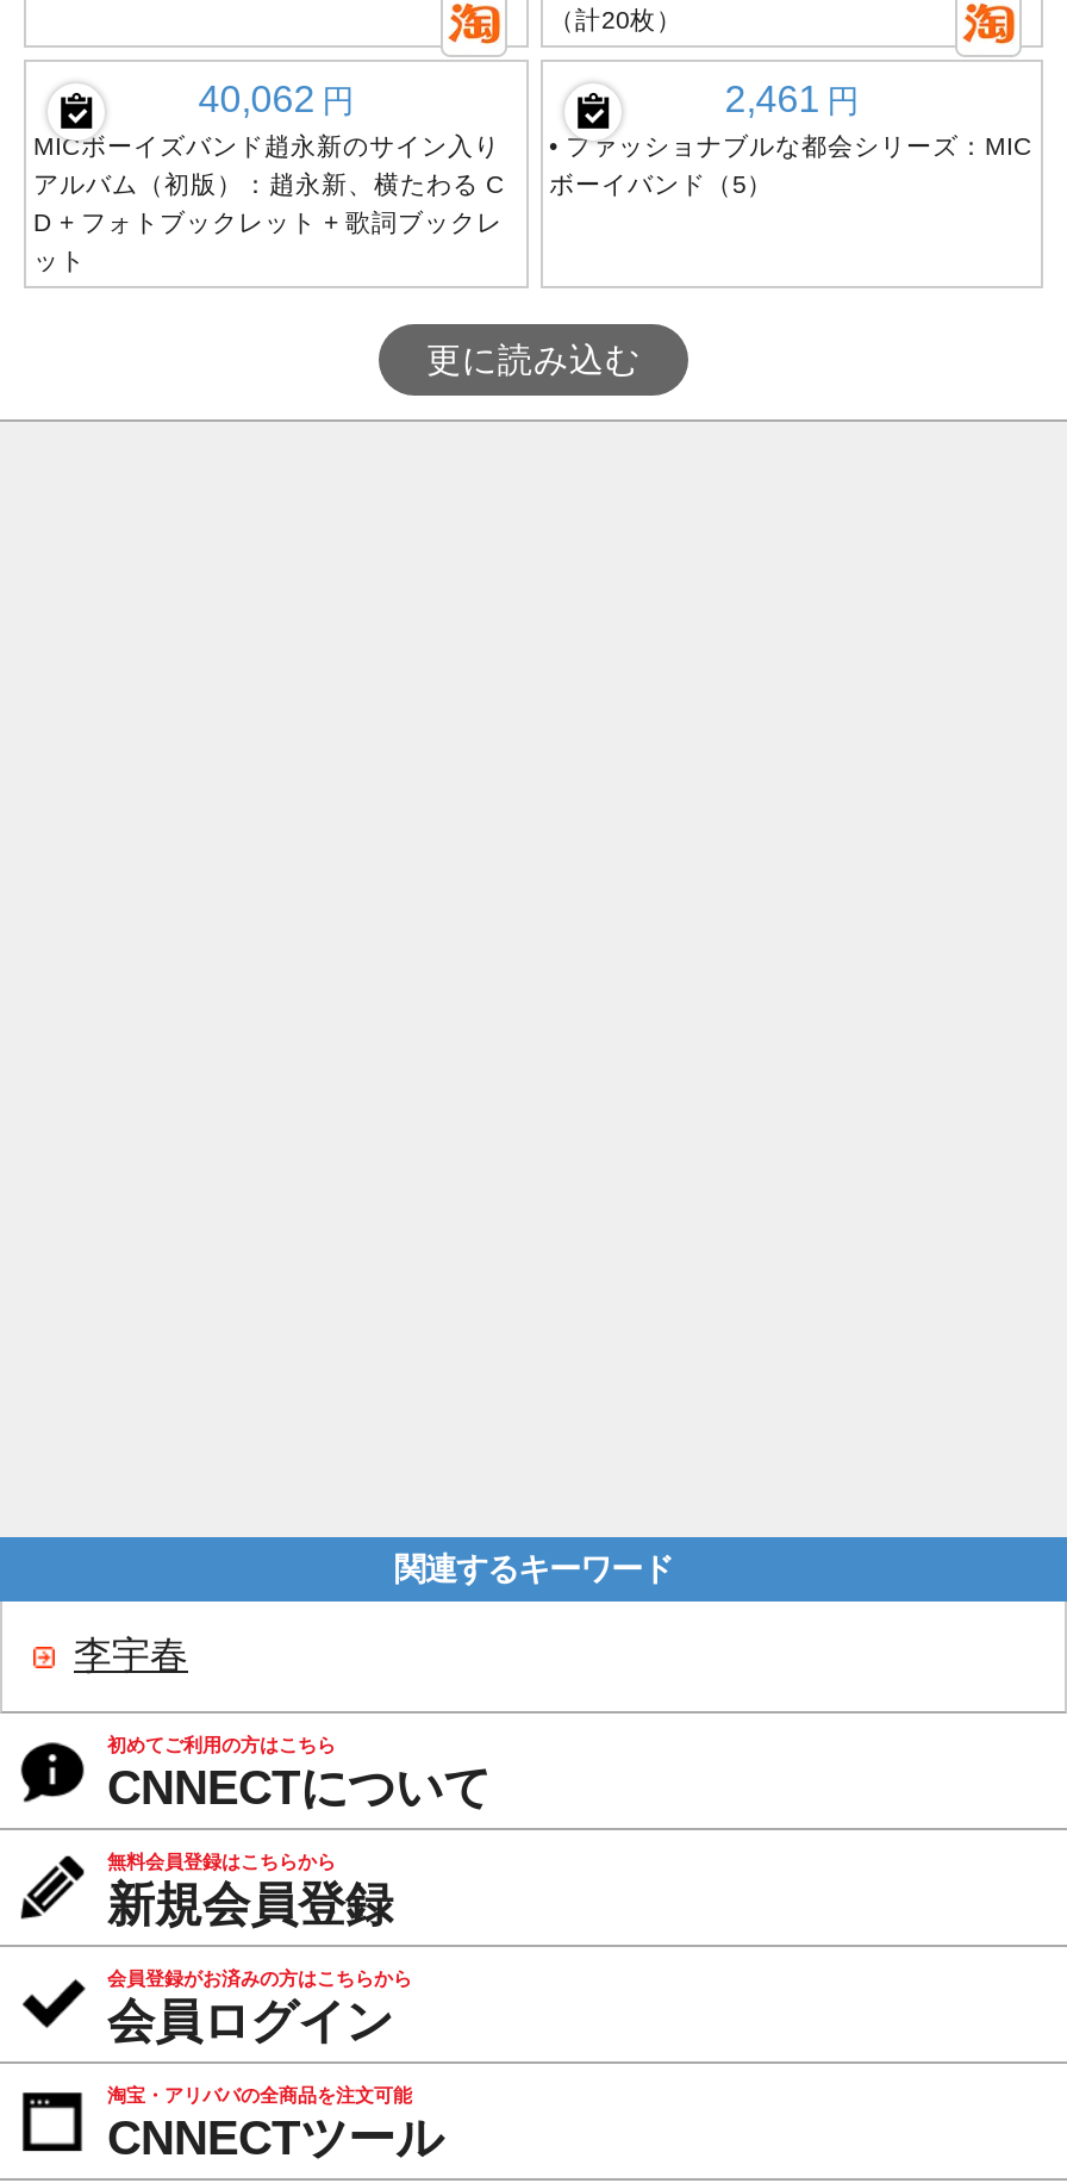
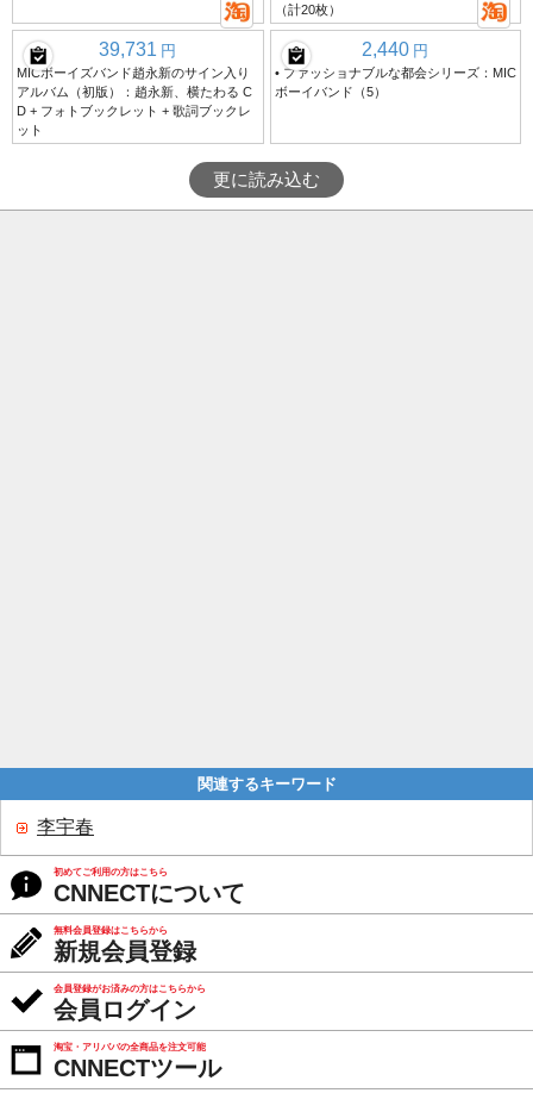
[198,80,353,120] 40,062 円 -> [99,40,176,60] 39,731 円
[725,80,858,120] 2,461 円 -> [362,40,429,60] 2,440 円

